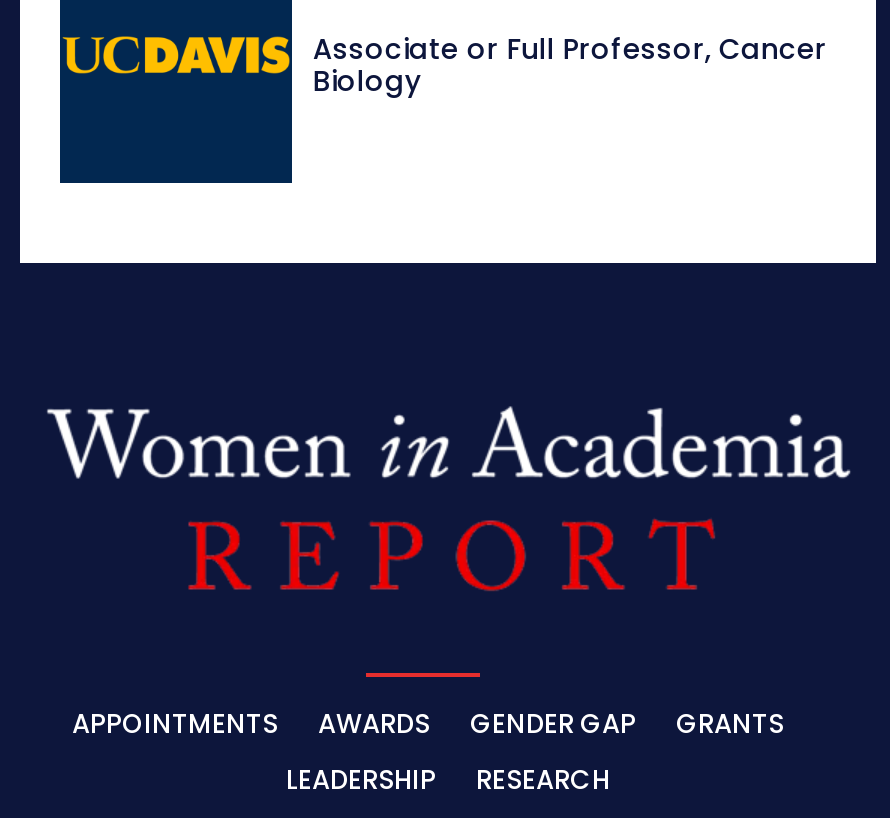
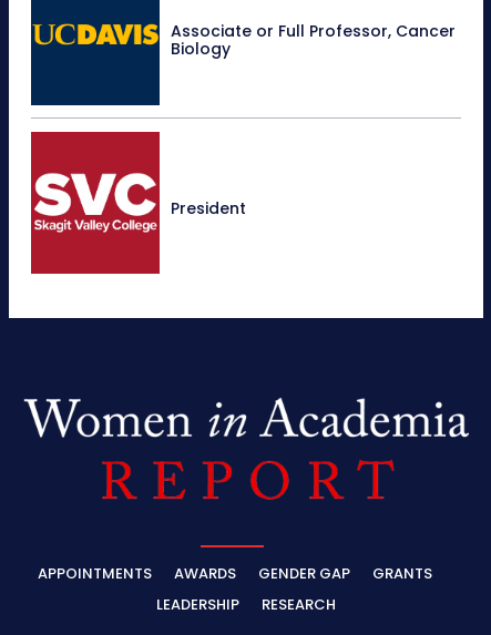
none -> [30,131,246,275] [image] | President

